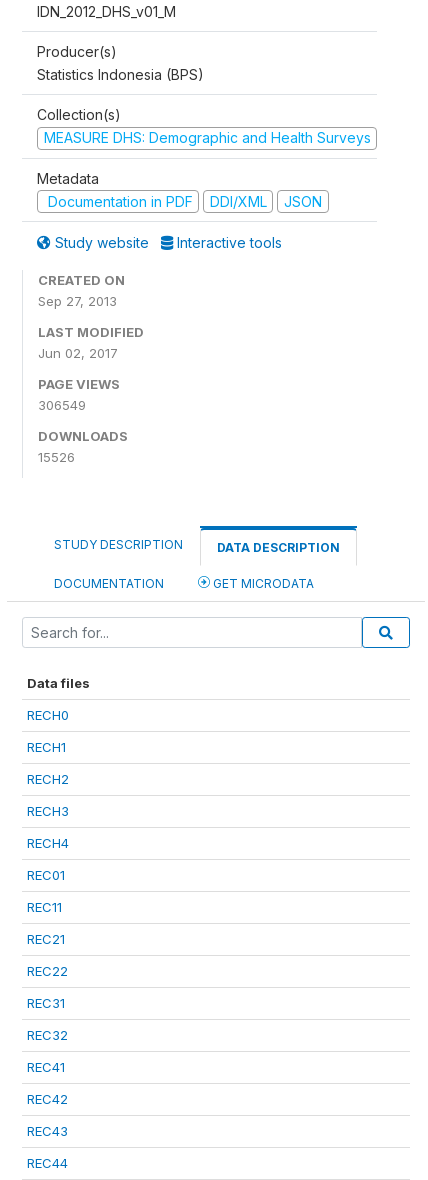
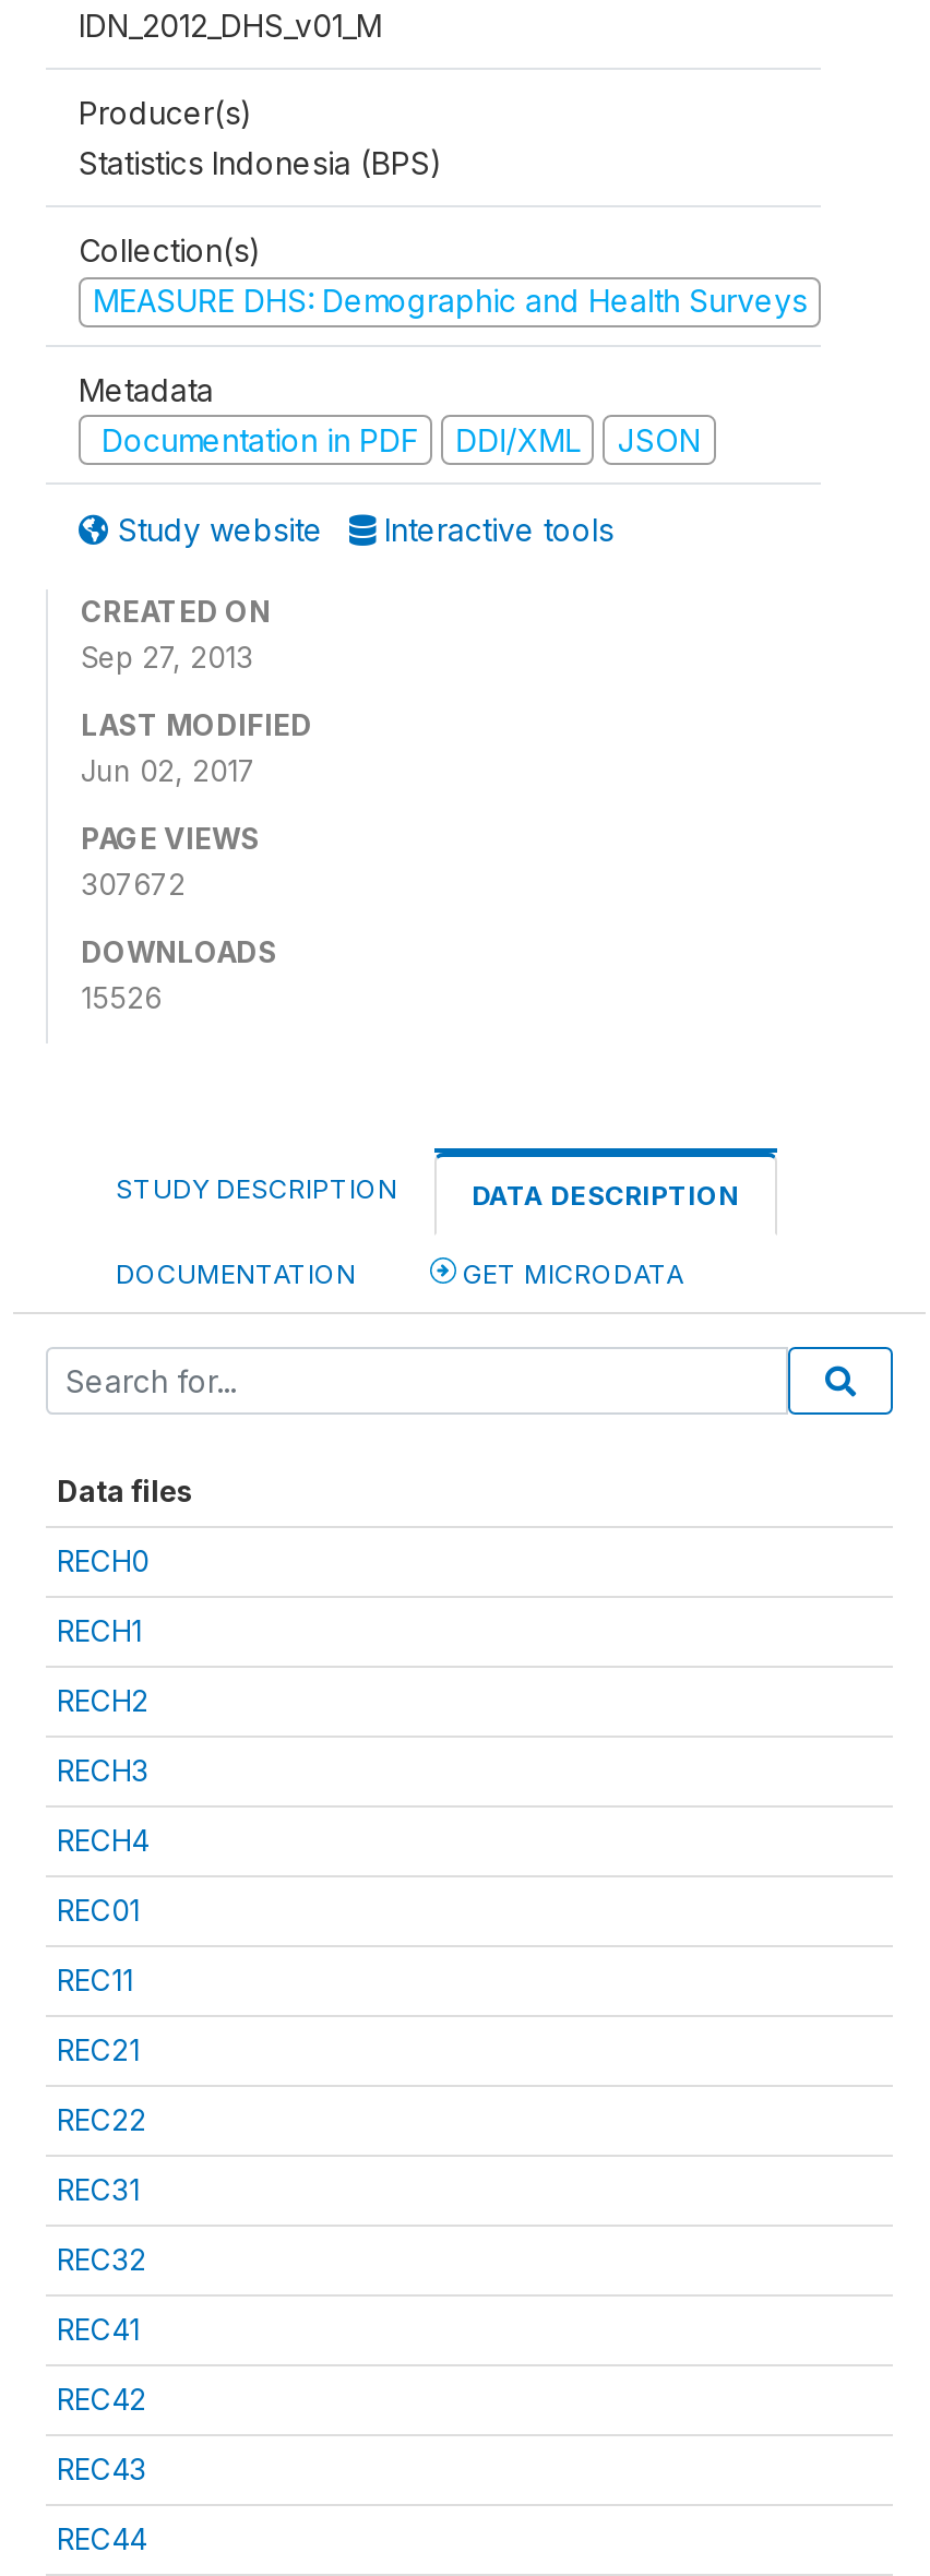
[38,397,86,413] 306549 -> [81,867,186,902] 307672

